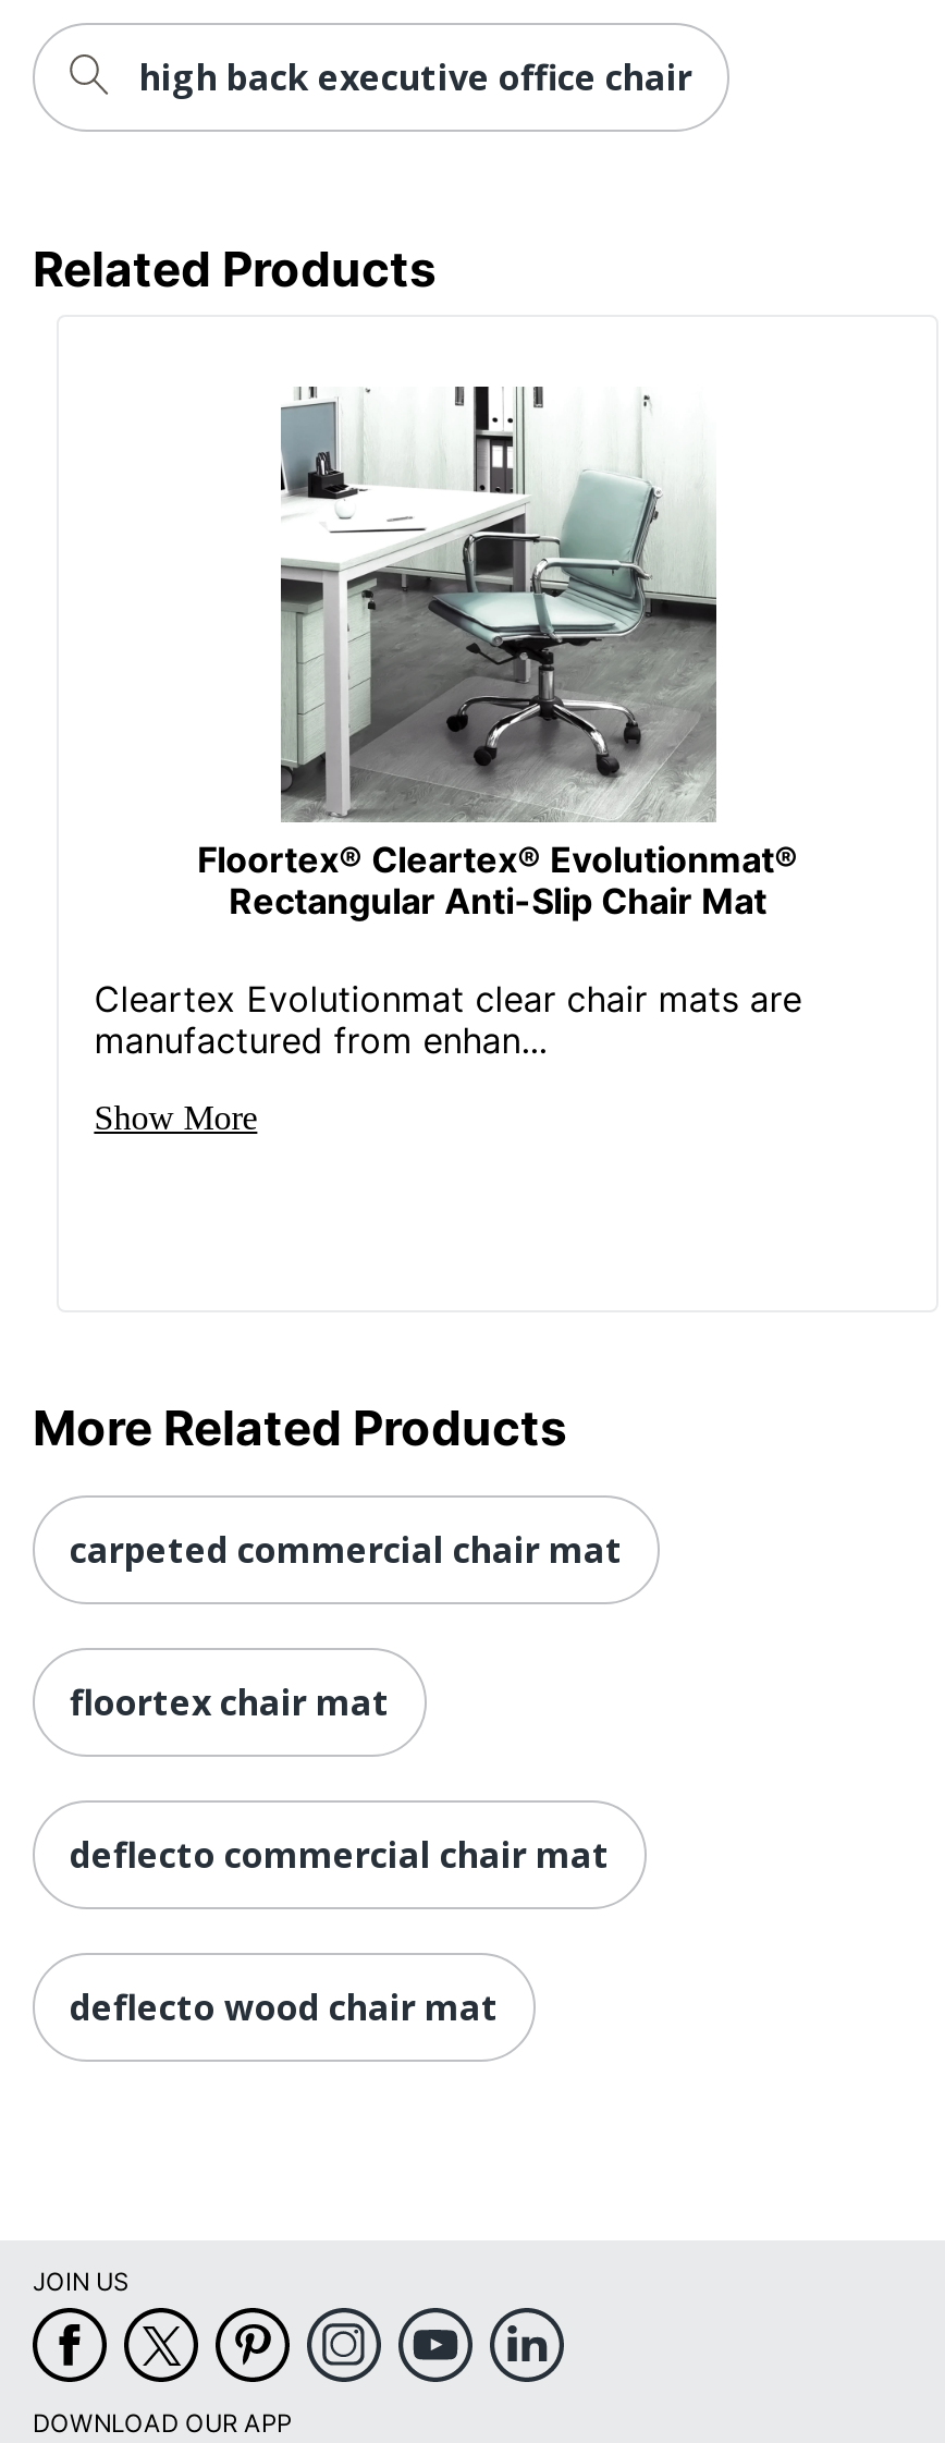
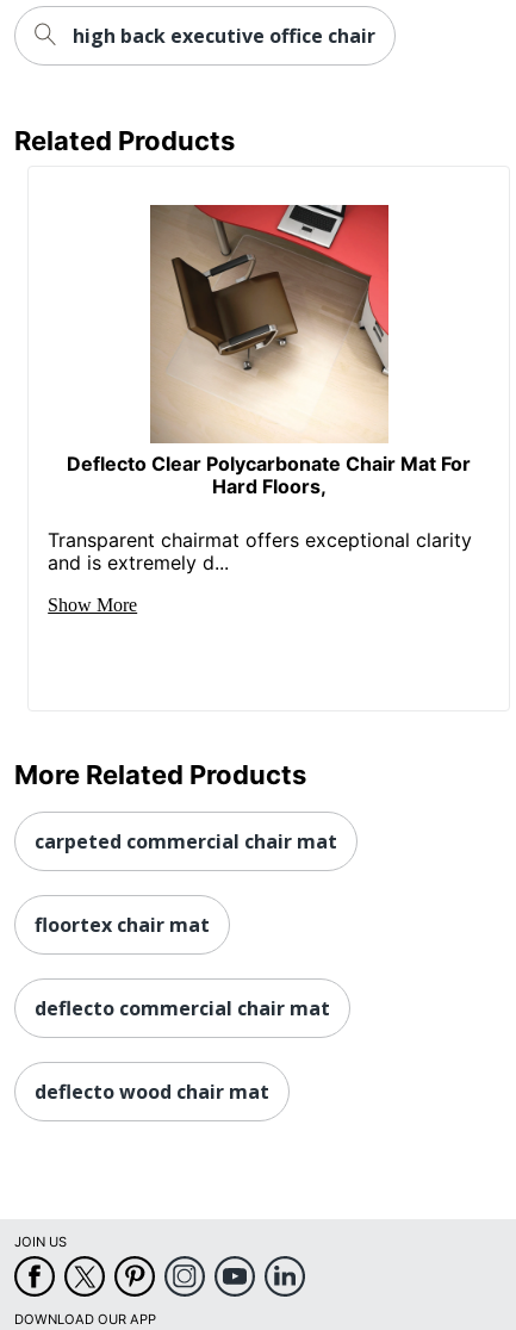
[197,384,798,923] [image] | Floortex® Cleartex® Evolutionmat® | Rectangular Anti-Slip Chair Mat -> [67,204,471,499] [image] | Deflecto Clear Polycarbonate Chair Mat For | Hard Floors,
[94,978,802,1063] Cleartex Evolutionmat clear chair mats are | manufactured from enhan... -> [48,528,472,575] Transparent chairmat offers exceptional clarity | and is extremely d...

